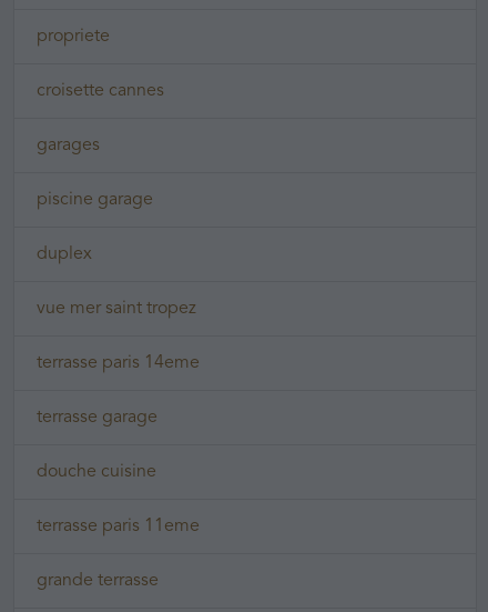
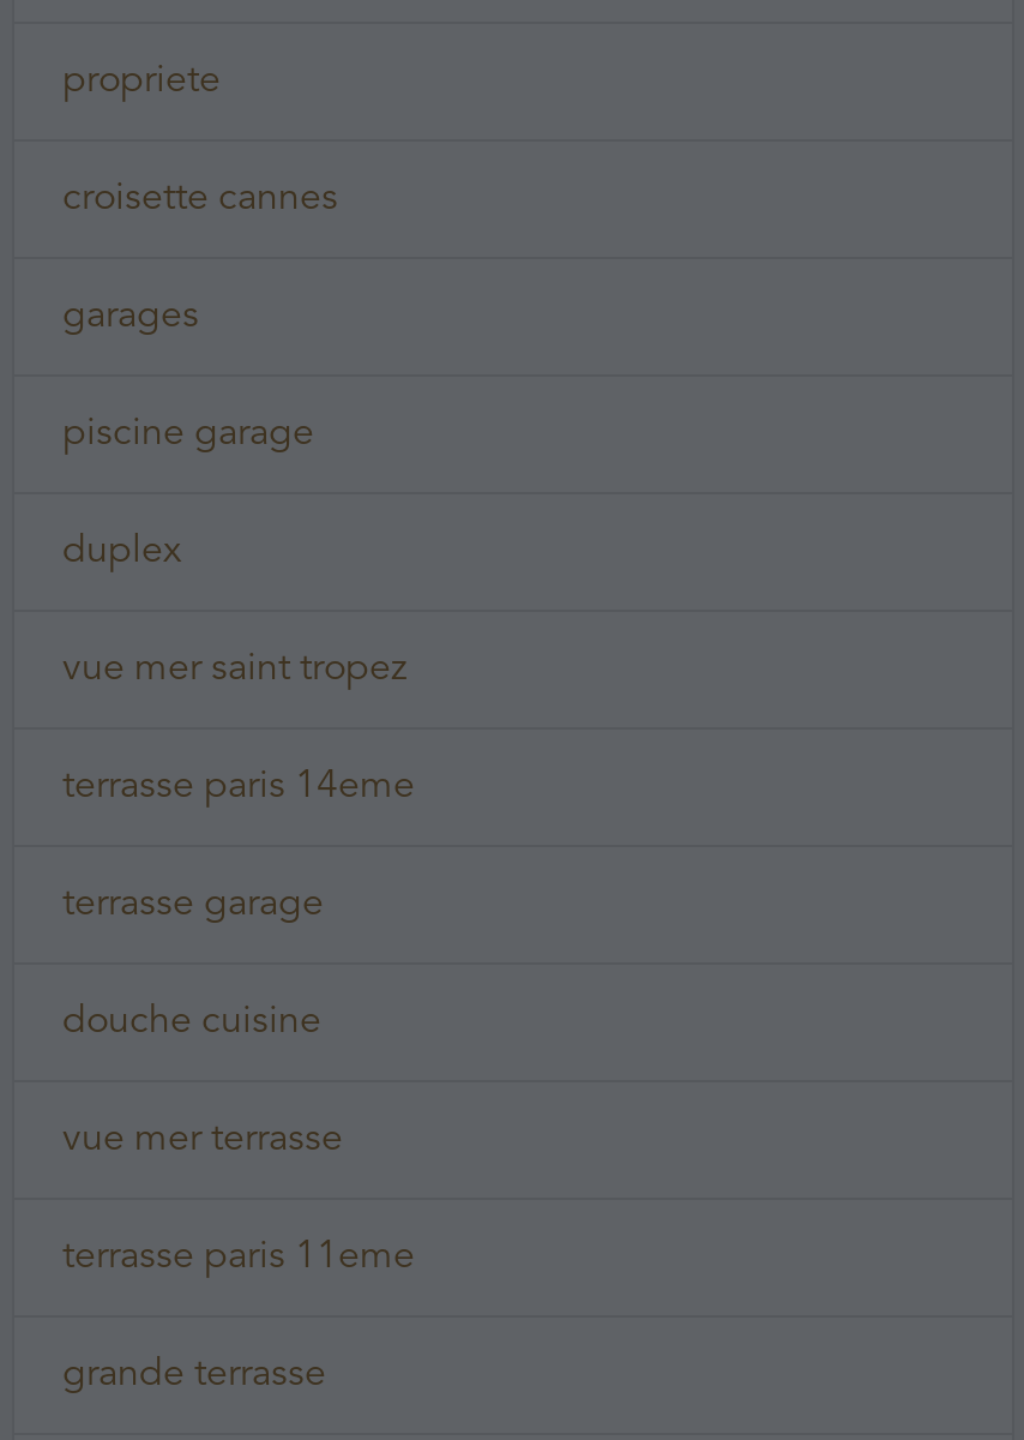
none -> [62,1121,343,1159] vue mer terrasse

